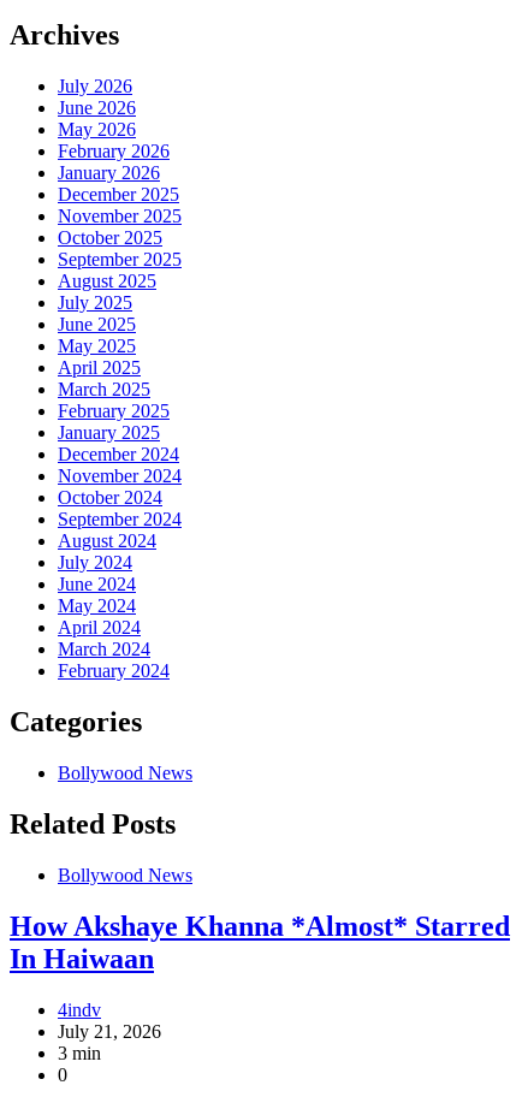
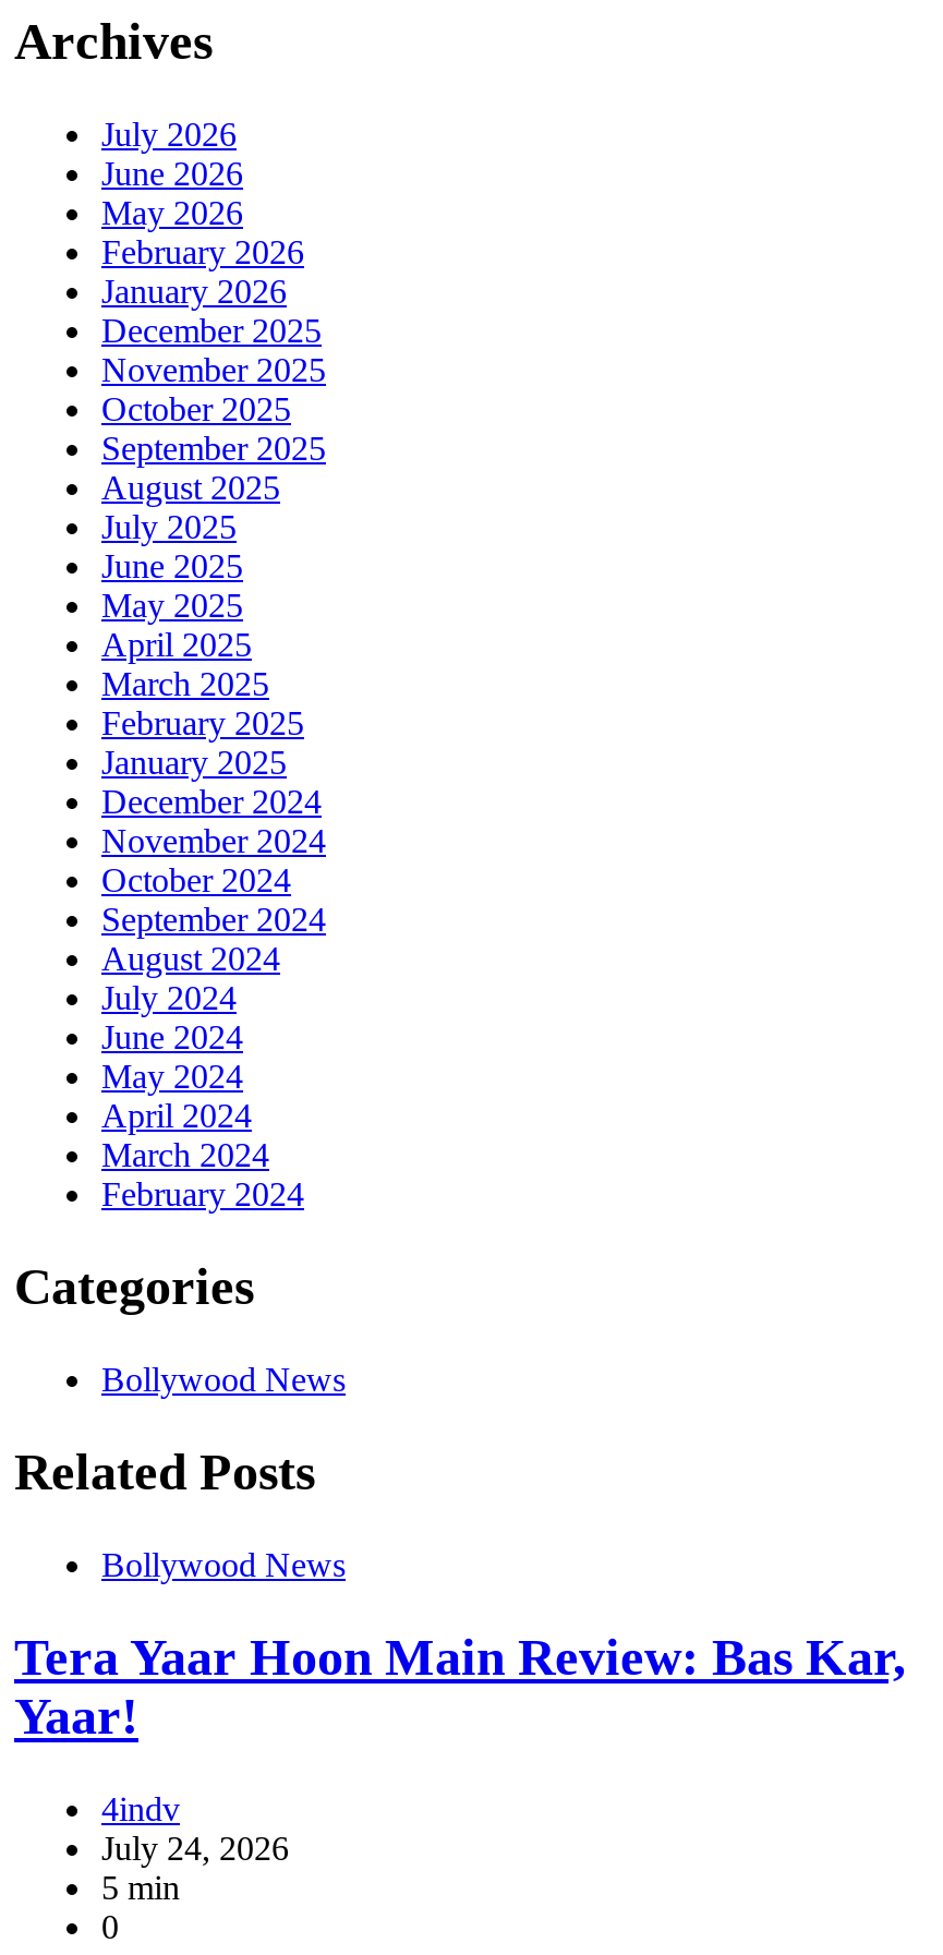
[10,910,510,974] How Akshaye Khanna *Almost* Starred | In Haiwaan -> [14,1629,906,1744] Tera Yaar Hoon Main Review: Bas Kar, | Yaar!
[58,1021,161,1041] July 21, 2026 -> [101,1829,289,1866] July 24, 2026
[58,1043,101,1063] 3 min -> [101,1868,180,1905] 5 min

